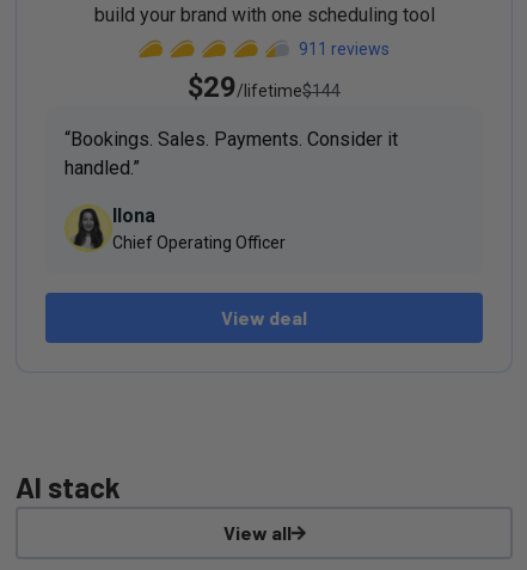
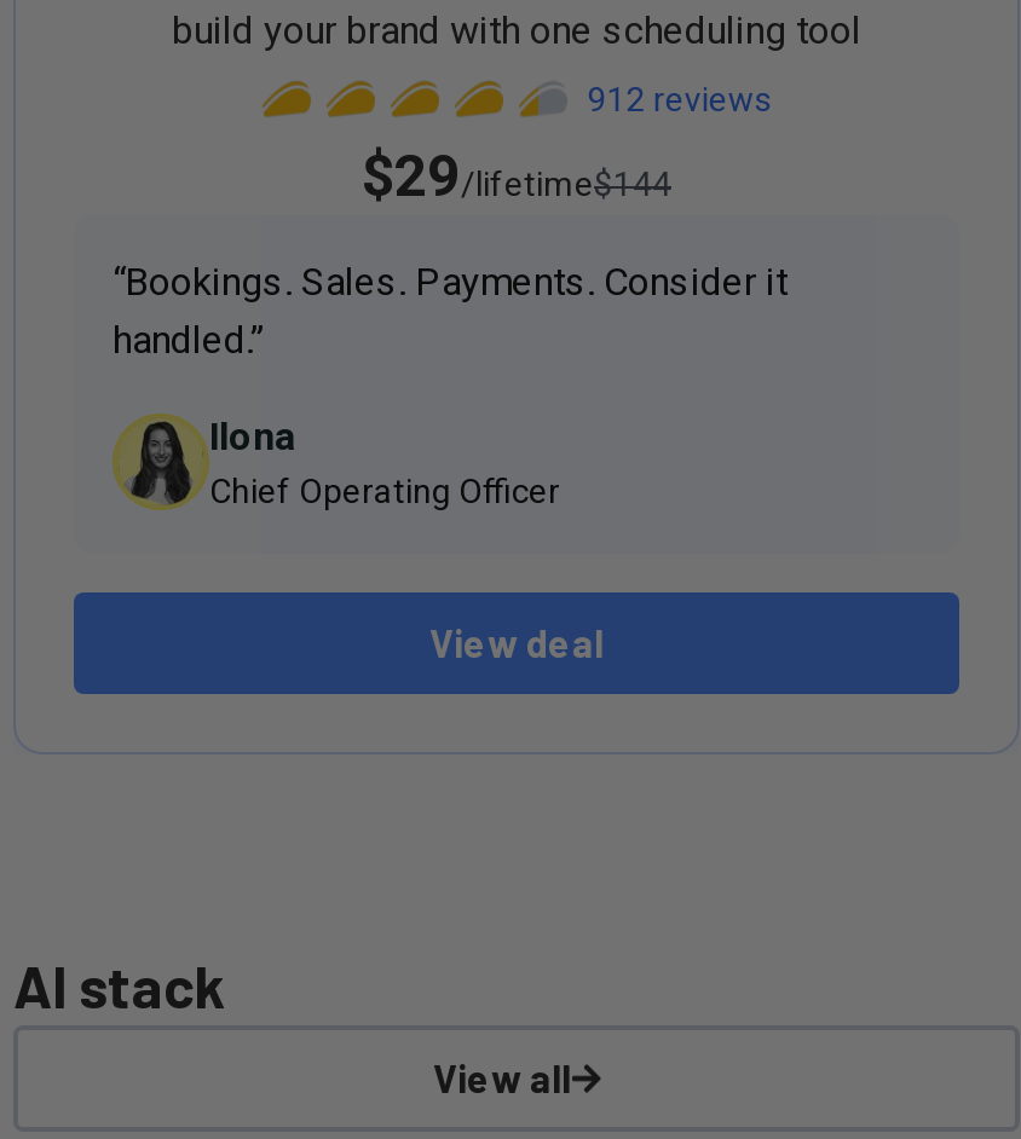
[299,39,390,59] 911 reviews -> [587,80,771,118] 912 reviews

